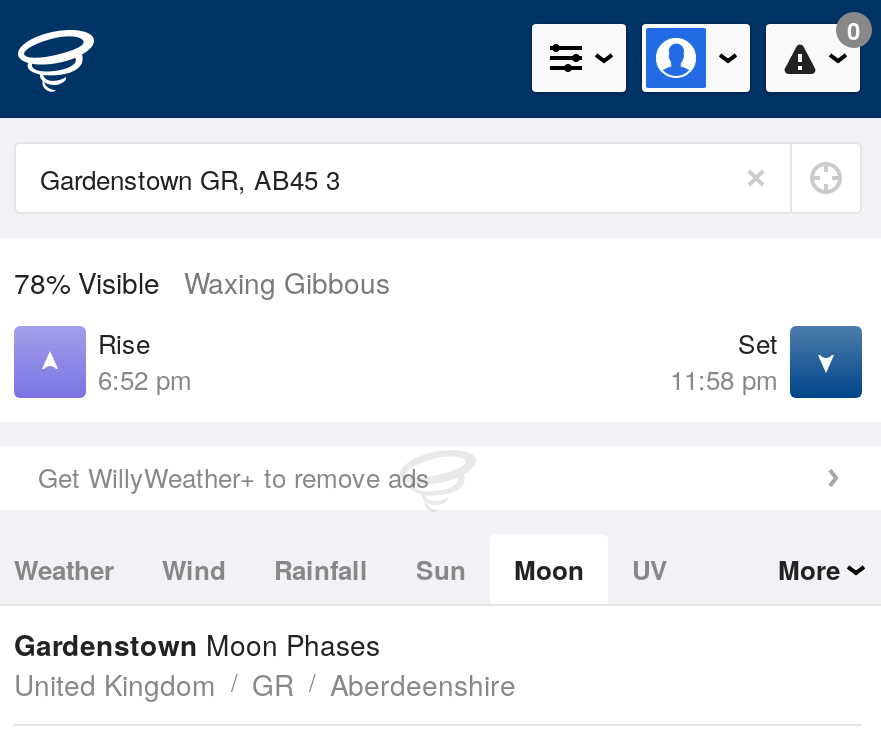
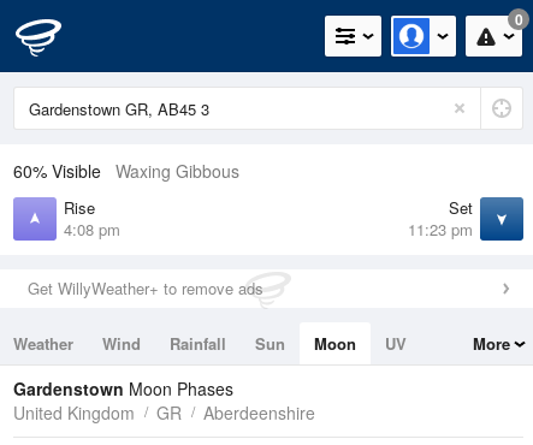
[14,262,390,302] 78% Visible Waxing Gibbous -> [13,159,239,183] 60% Visible Waxing Gibbous
[98,360,192,398] 6:52 pm -> [64,218,120,241] 4:08 pm
[670,360,778,398] 11:58 pm -> [408,218,473,241] 11:23 pm

